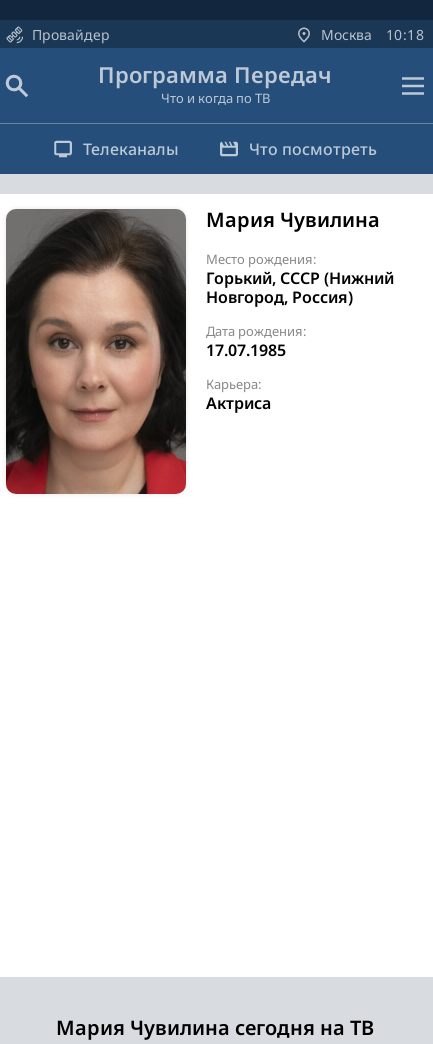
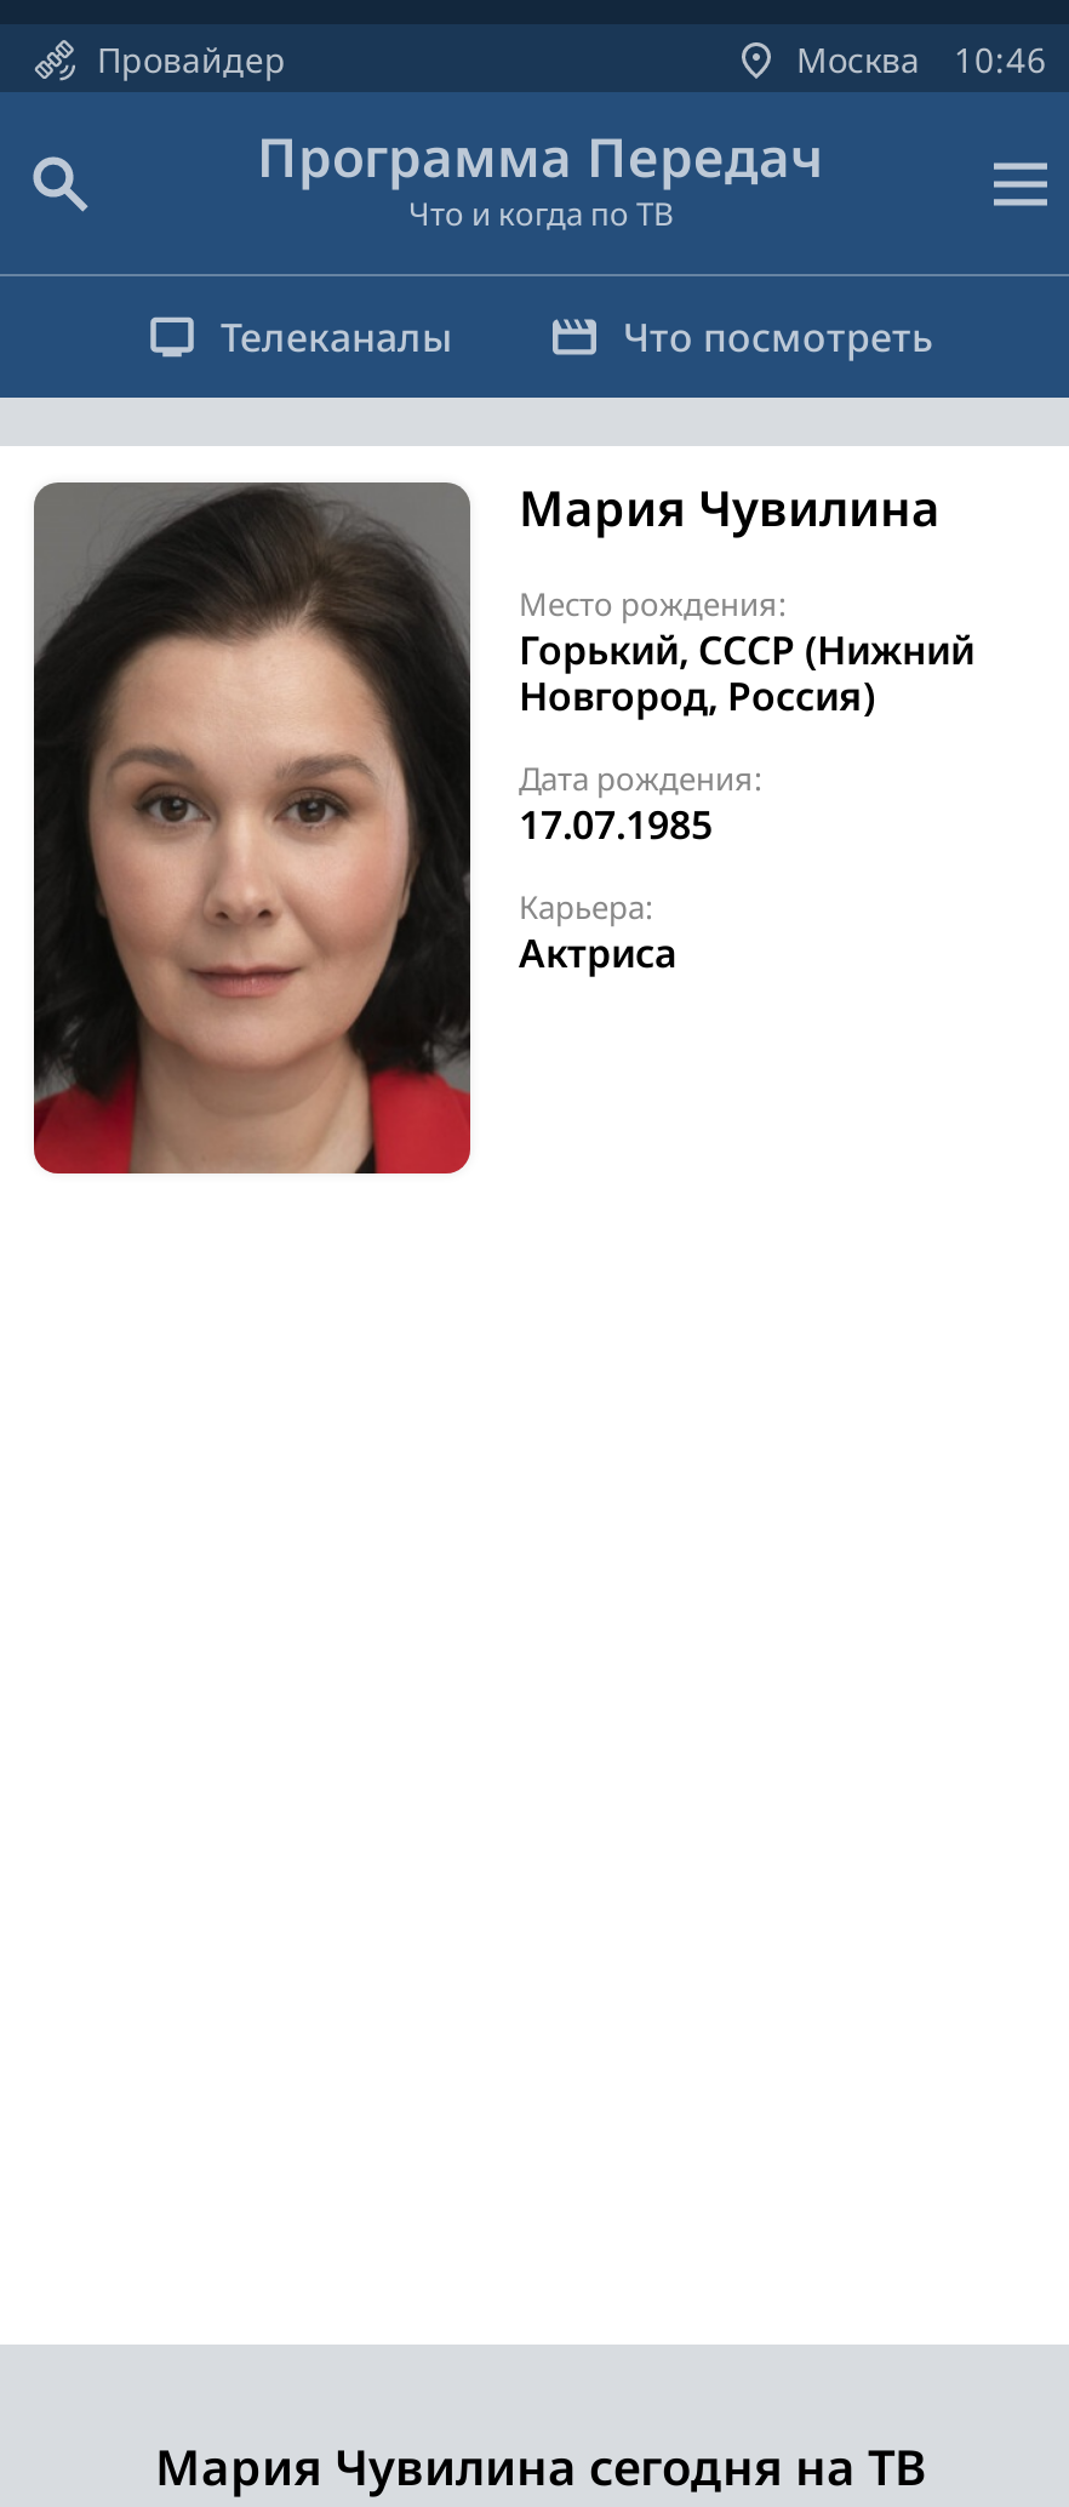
[320,24,424,43] Москва 10:18 -> [796,35,1047,81] Москва 10:46

